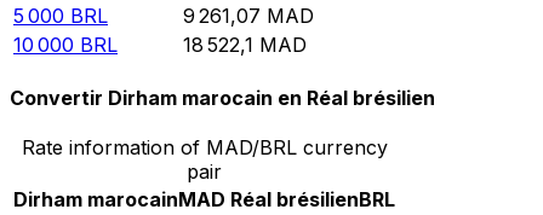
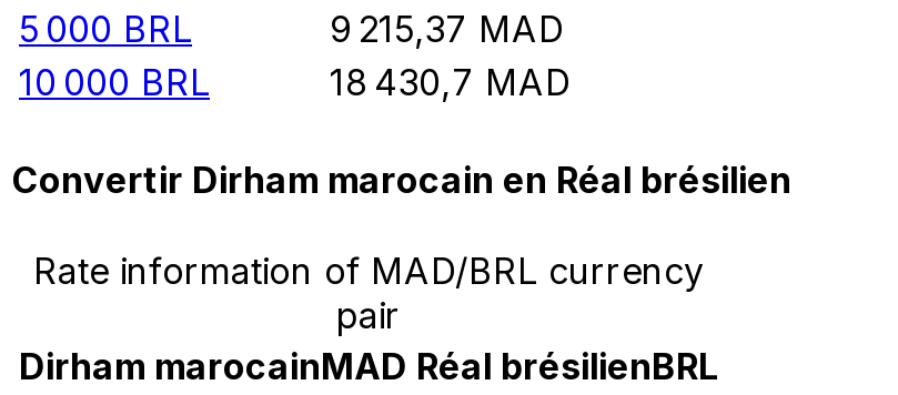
[183,3,314,28] 9 261,07 MAD -> [330,6,565,51] 9 215,37 MAD
[183,32,307,57] 18 522,1 MAD -> [330,59,572,104] 18 430,7 MAD

